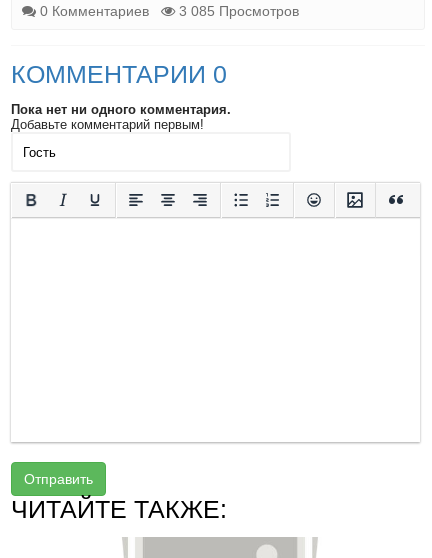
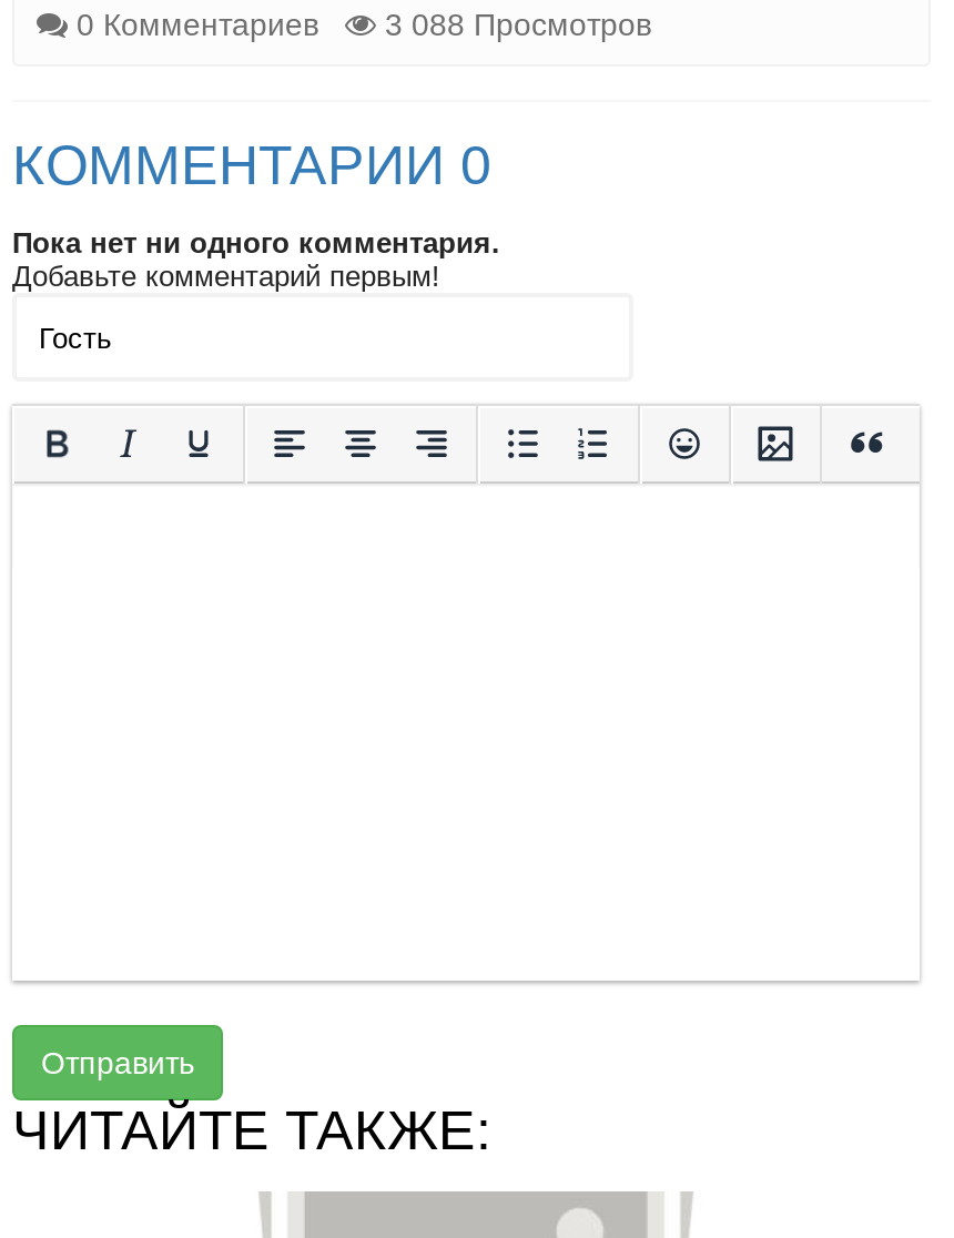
[40,3,299,19] 0 Комментариев 3 085 Просмотров -> [77,7,651,42] 0 Комментариев 3 088 Просмотров

